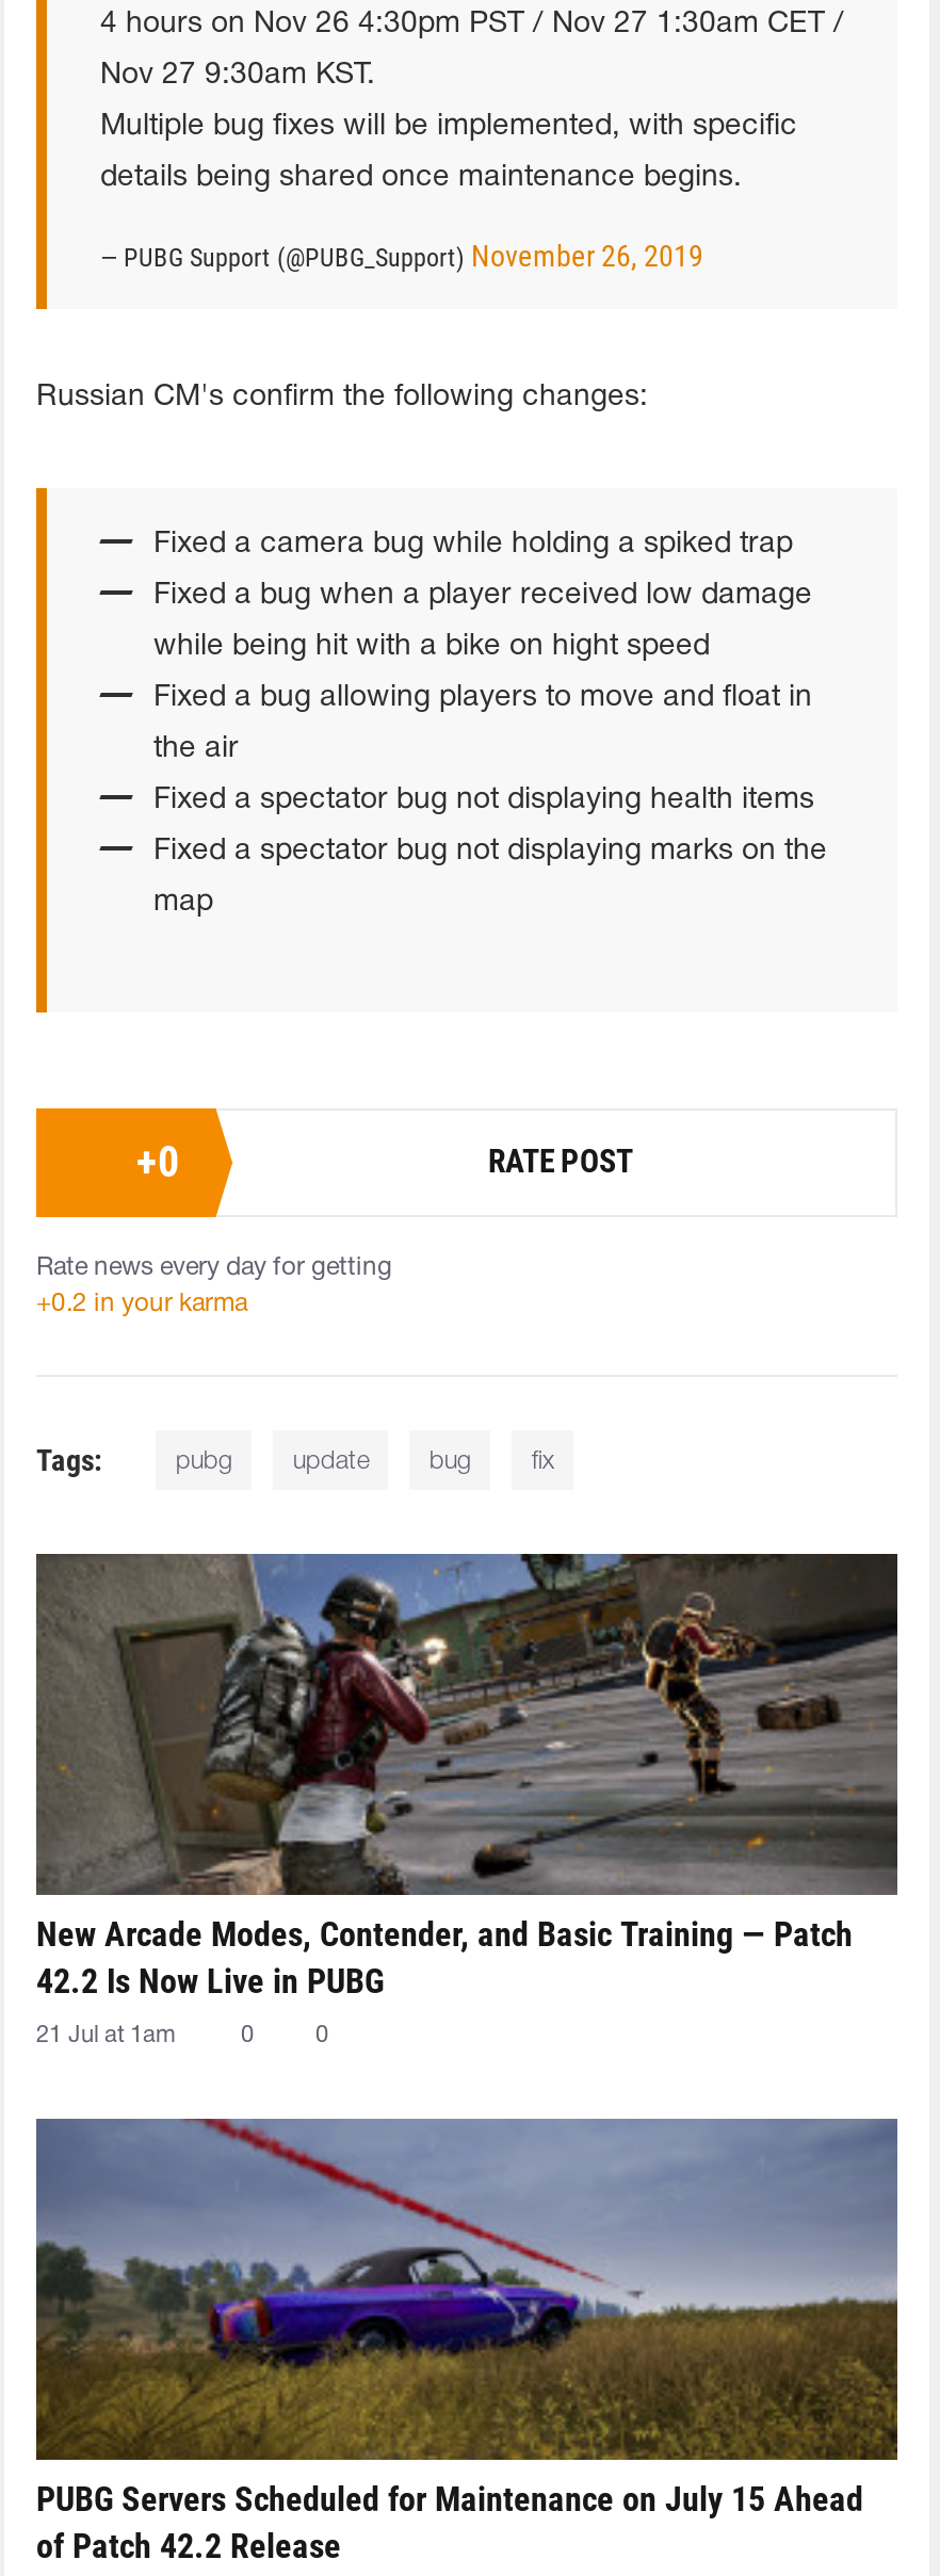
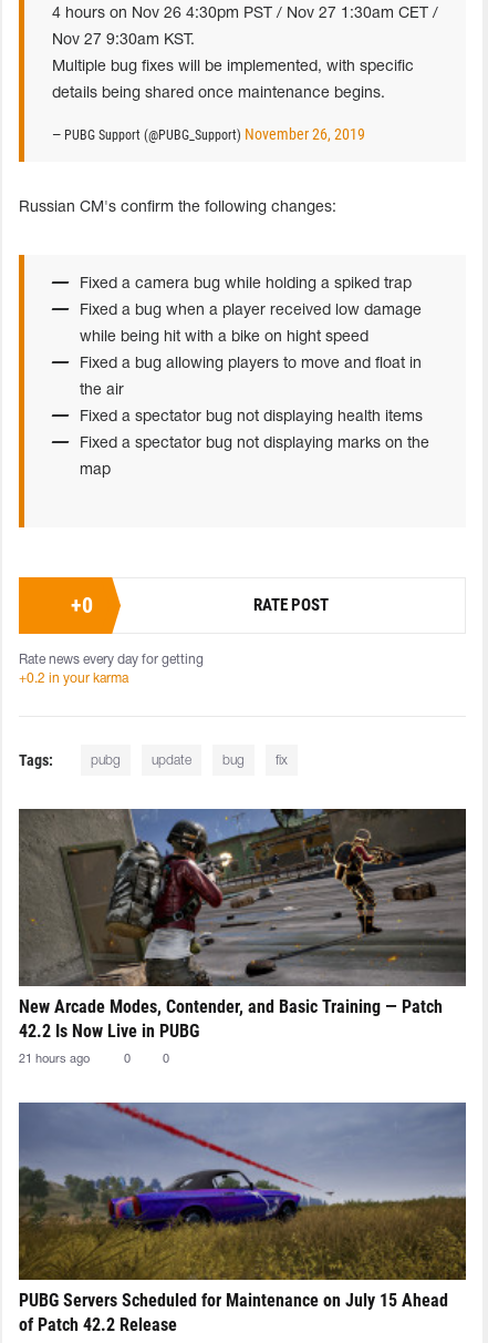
[36,2024,175,2046] 21 Jul at 1am -> [19,1053,90,1065] 21 hours ago

